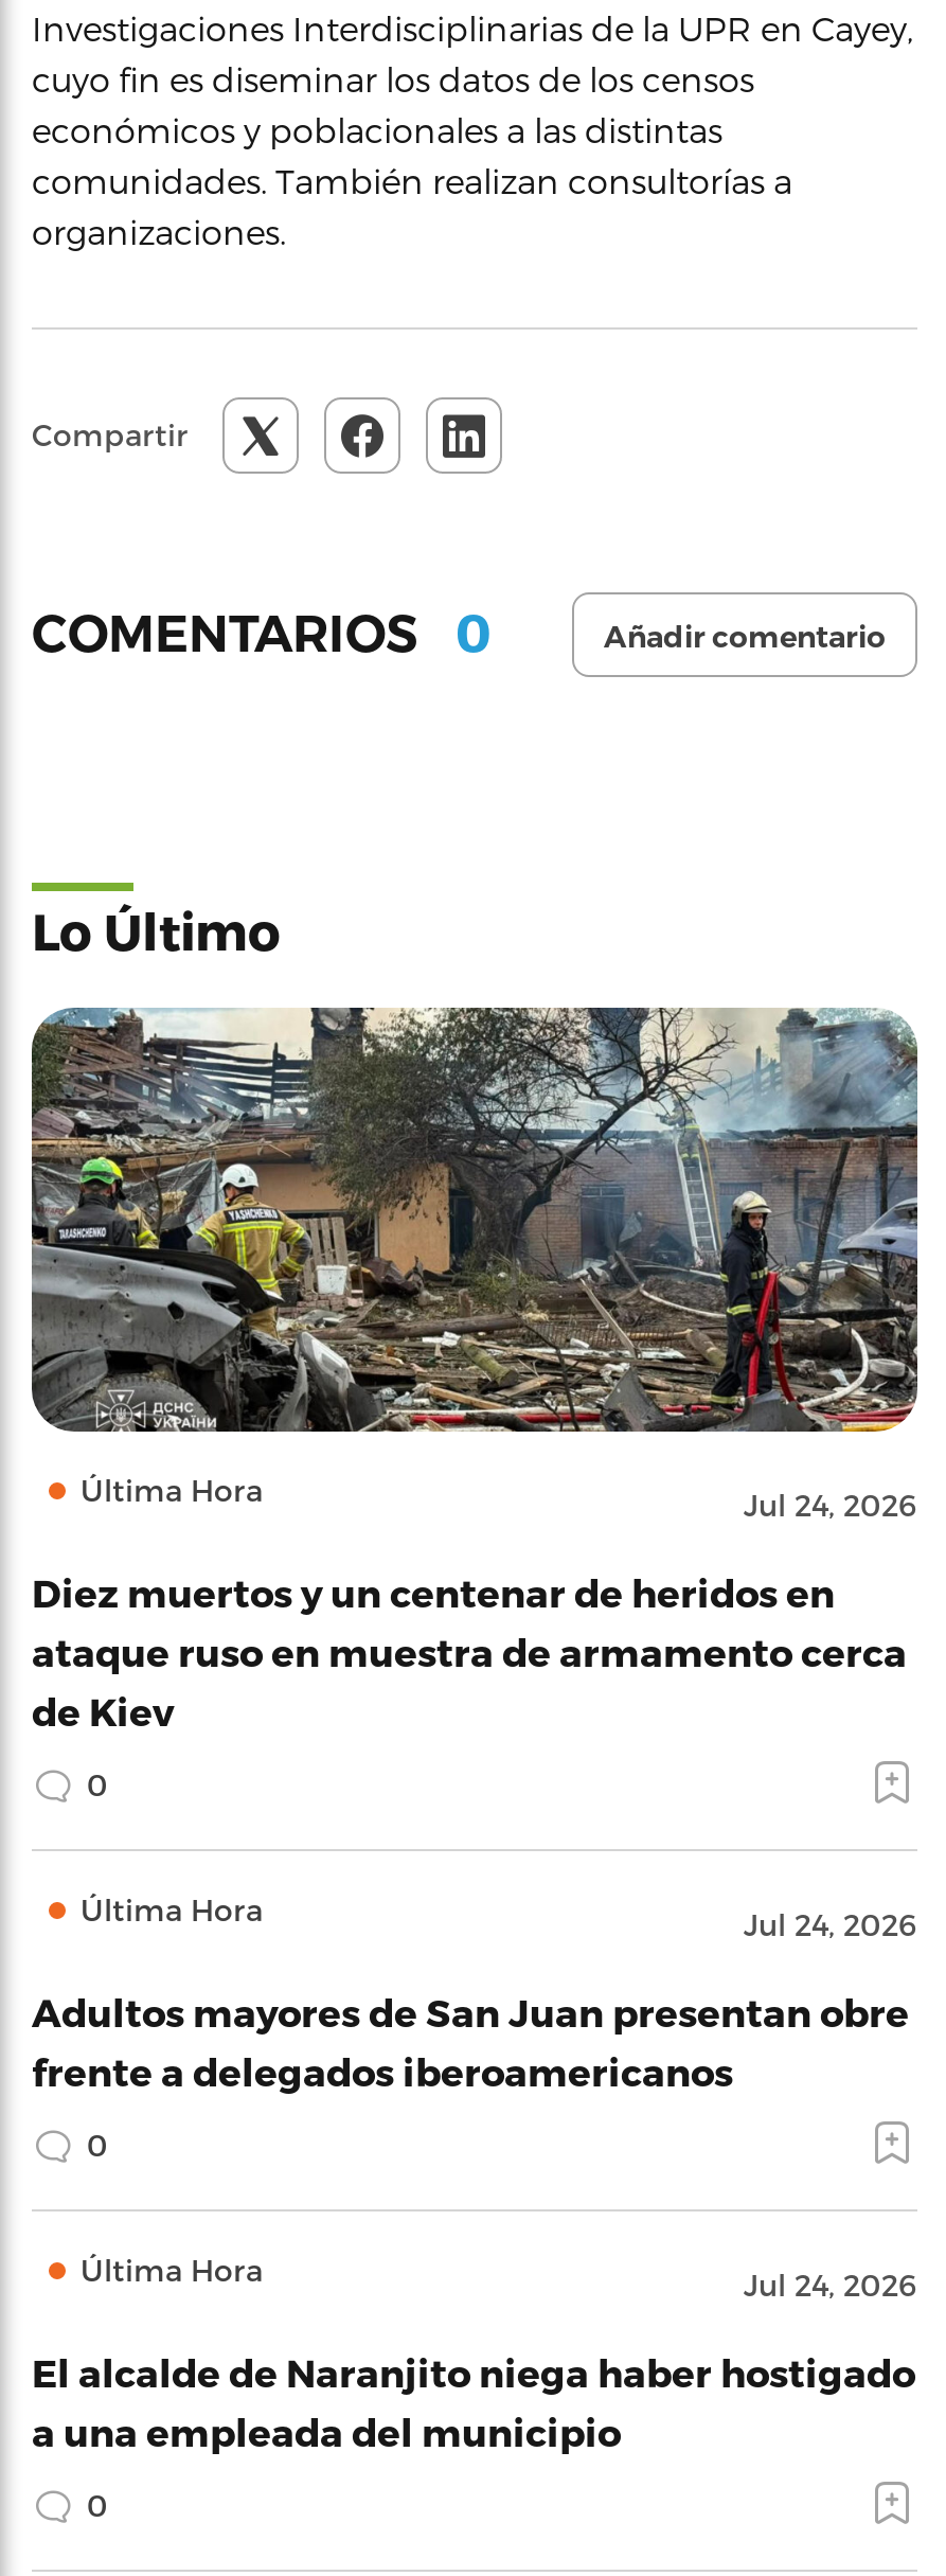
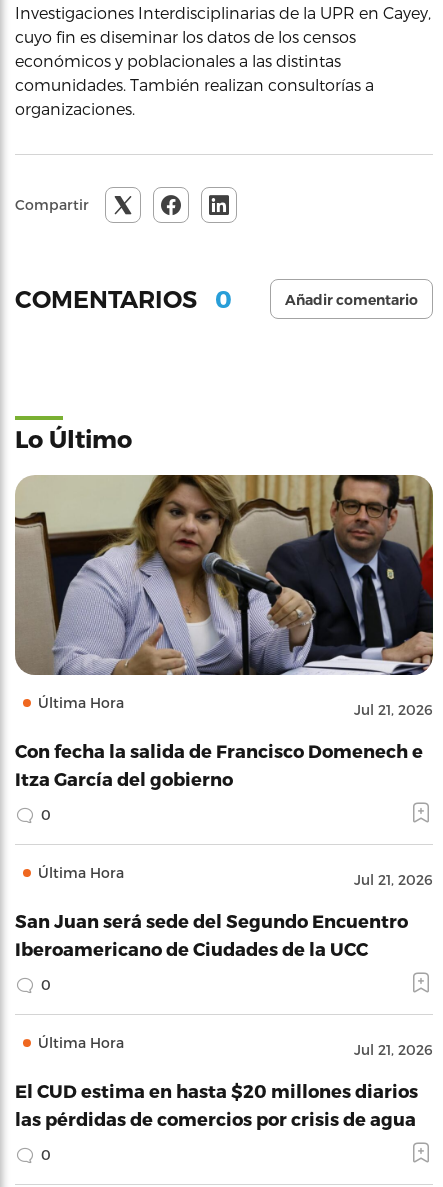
[30,1005,920,1522] [image] | Jul 24, 2026 -> [15,474,434,718] [image] | Jul 21, 2026
[32,1568,907,1731] Diez muertos y un centenar de heridos en | ataque ruso en muestra de armamento cerca | de Kiev -> [15,740,423,789] Con fecha la salida de Francisco Domenech e | Itza García del gobierno
[744,1905,917,1941] Jul 24, 2026 -> [354,871,433,888] Jul 21, 2026
[32,1988,909,2092] Adultos mayores de San Juan presentan obre | frente a delegados iberoamericanos -> [15,910,408,959] San Juan será sede del Segundo Encuentro | Iberoamericano de Ciudades de la UCC
[744,2266,917,2302] Jul 24, 2026 -> [354,1041,433,1058] Jul 21, 2026
[32,2348,915,2452] El alcalde de Naranjito niega haber hostigado | a una empleada del municipio -> [15,1080,418,1129] El CUD estima en hasta $20 millones diarios | las pérdidas de comercios por crisis de agua

